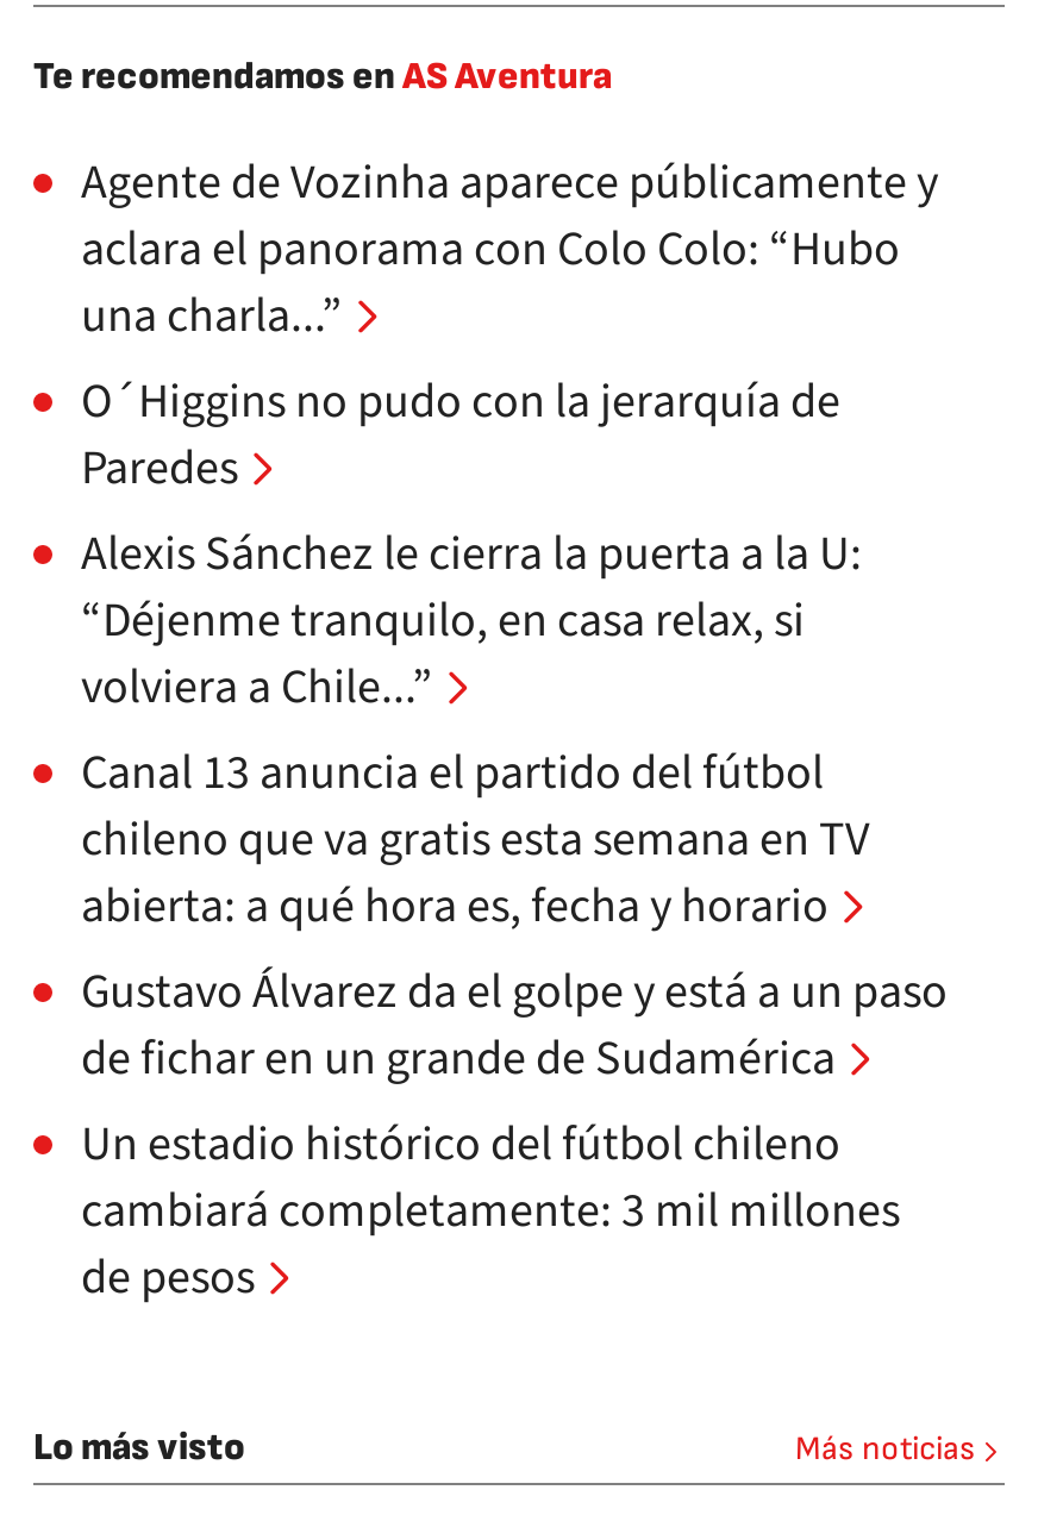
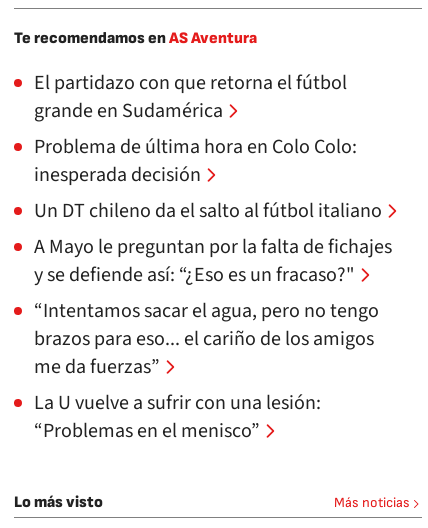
[81,150,948,1311] Agente de Vozinha aparece públicamente y | aclara el panorama con Colo Colo: “Hubo | una charla...” | O´Higgins no pudo con la jerarquía de | Paredes | Alexis Sánchez le cierra la puerta a la U: | “Déjenme tranquilo, en casa relax, si | volviera a Chile...” | Canal 13 anuncia el partido del fútbol | chileno que va gratis esta semana en TV | abierta: a qué hora es, fecha y horario | Gustavo Álvarez da el golpe y está a un paso | de fichar en un grande de Sudamérica | Un estadio histórico del fútbol chileno | cambiará completamente: 3 mil millones | de pesos -> [34,69,392,445] El partidazo con que retorna el fútbol | grande en Sudamérica | Problema de última hora en Colo Colo: | inesperada decisión | Un DT chileno da el salto al fútbol italiano | A Mayo le preguntan por la falta de fichajes | y se defiende así: “¿Eso es un fracaso?" | “Intentamos sacar el agua, pero no tengo | brazos para eso... el cariño de los amigos | me da fuerzas” | La U vuelve a sufrir con una lesión: | “Problemas en el menisco”

